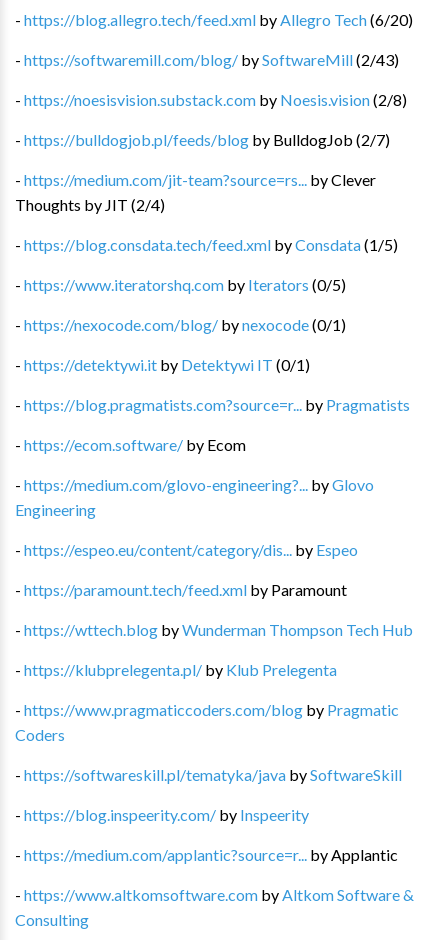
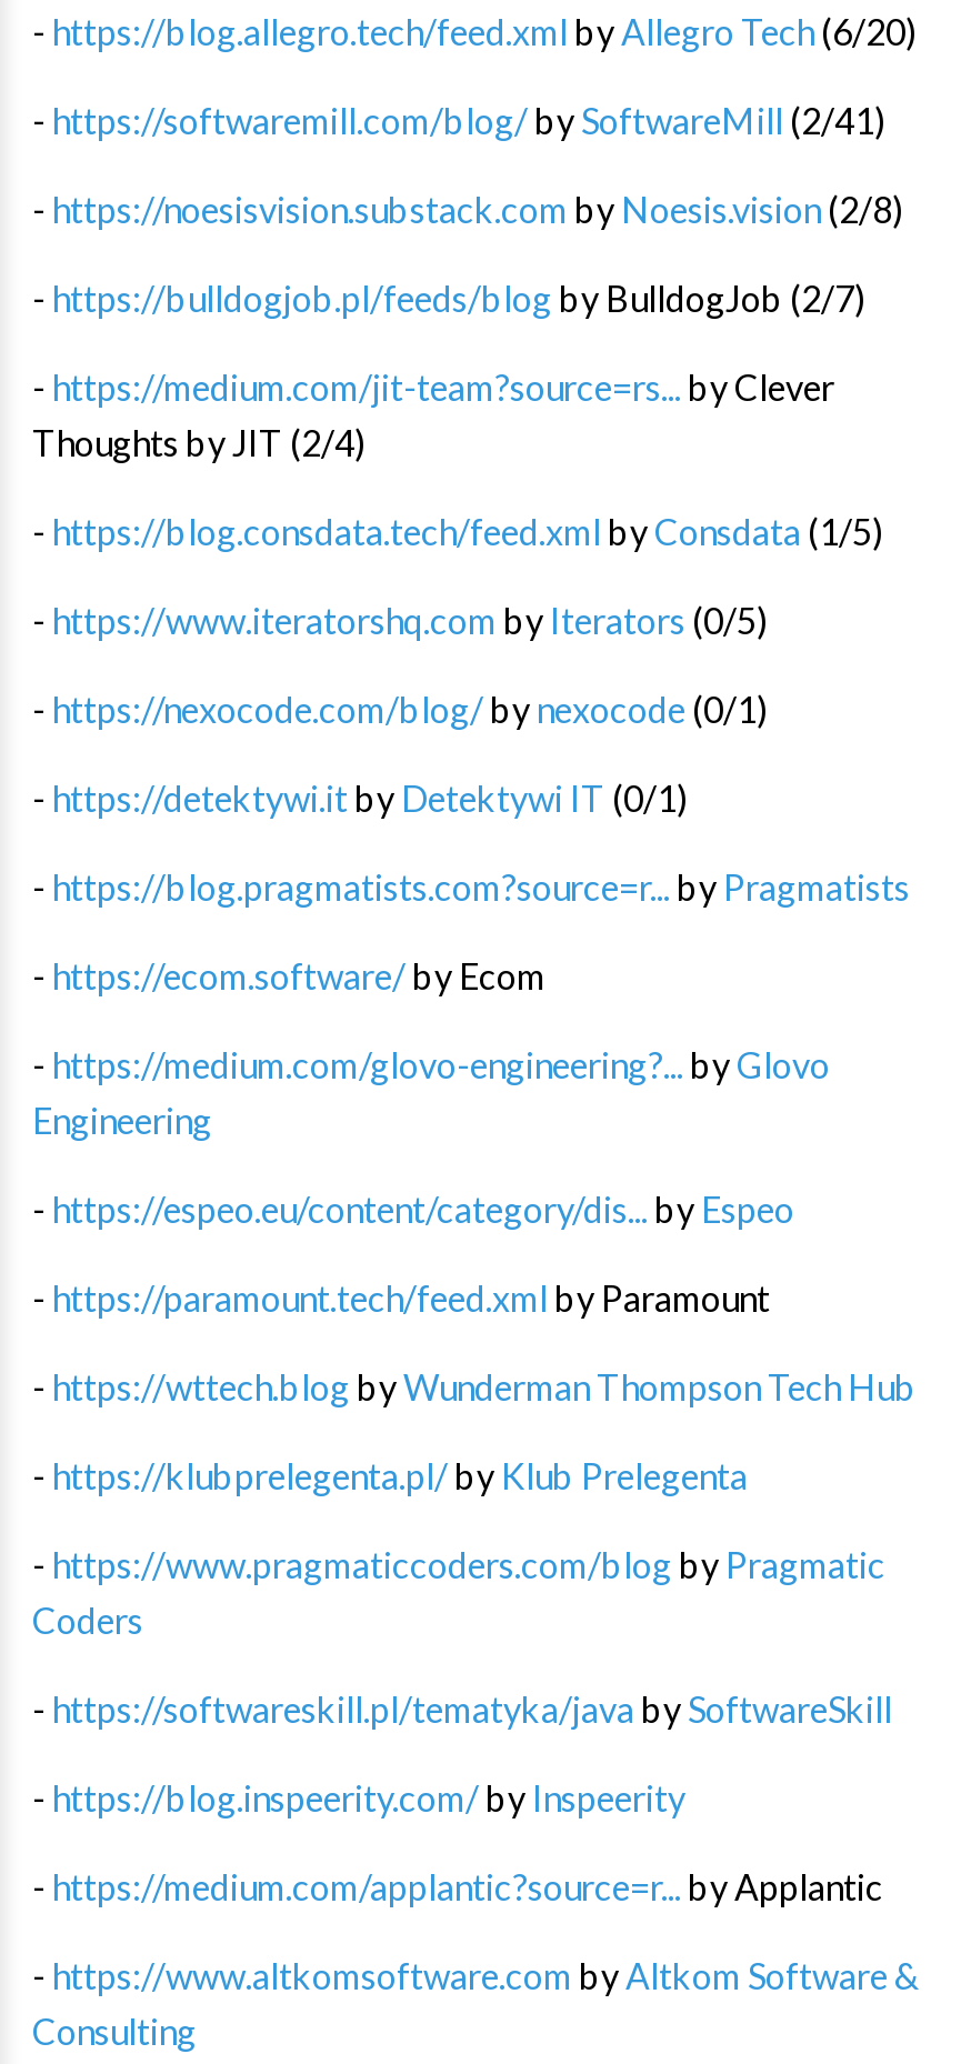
[15,49,399,68] - https://softwaremill.com/blog/ by SoftwareMill (2/43) -> [32,98,885,140] - https://softwaremill.com/blog/ by SoftwareMill (2/41)

